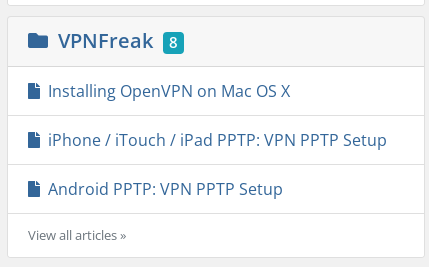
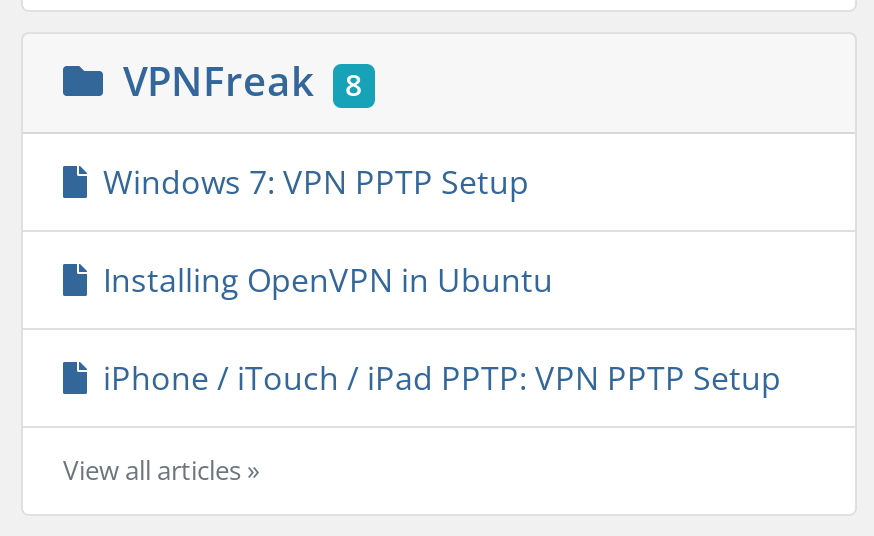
[40,80,290,102] Installing OpenVPN on Mac OS X -> [87,160,553,302] Windows 7: VPN PPTP Setup | Installing OpenVPN in Ubuntu
moved [40,129,387,151] -> [87,356,781,400]: iPhone / iTouch / iPad PPTP: VPN PPTP Setup
[40,178,283,200] Android PPTP: VPN PPTP Setup -> none

